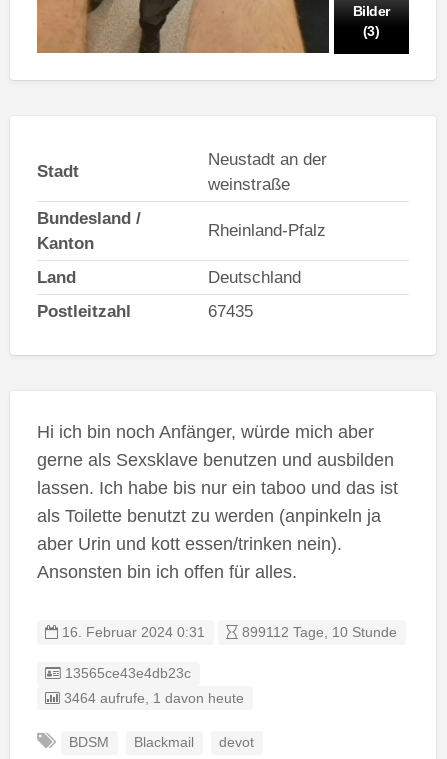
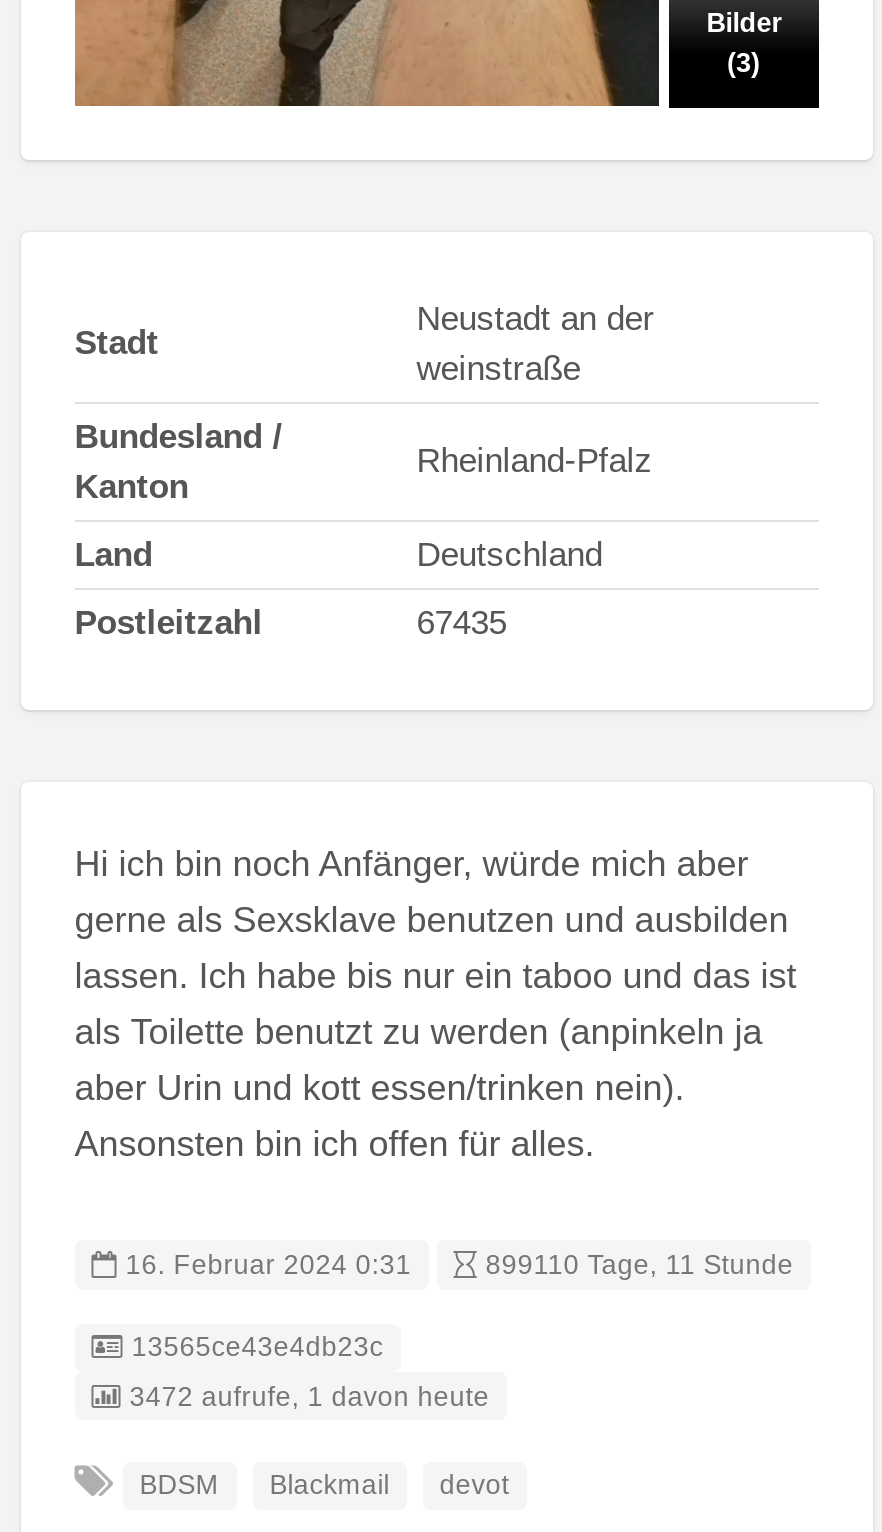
[238,625,397,640] 899112 Tage, 10 Stunde -> [477,1250,793,1280] 899110 Tage, 11 Stunde
[60,691,244,706] 3464 aufrufe, 1 davon heute -> [121,1381,489,1411] 3472 aufrufe, 1 davon heute

